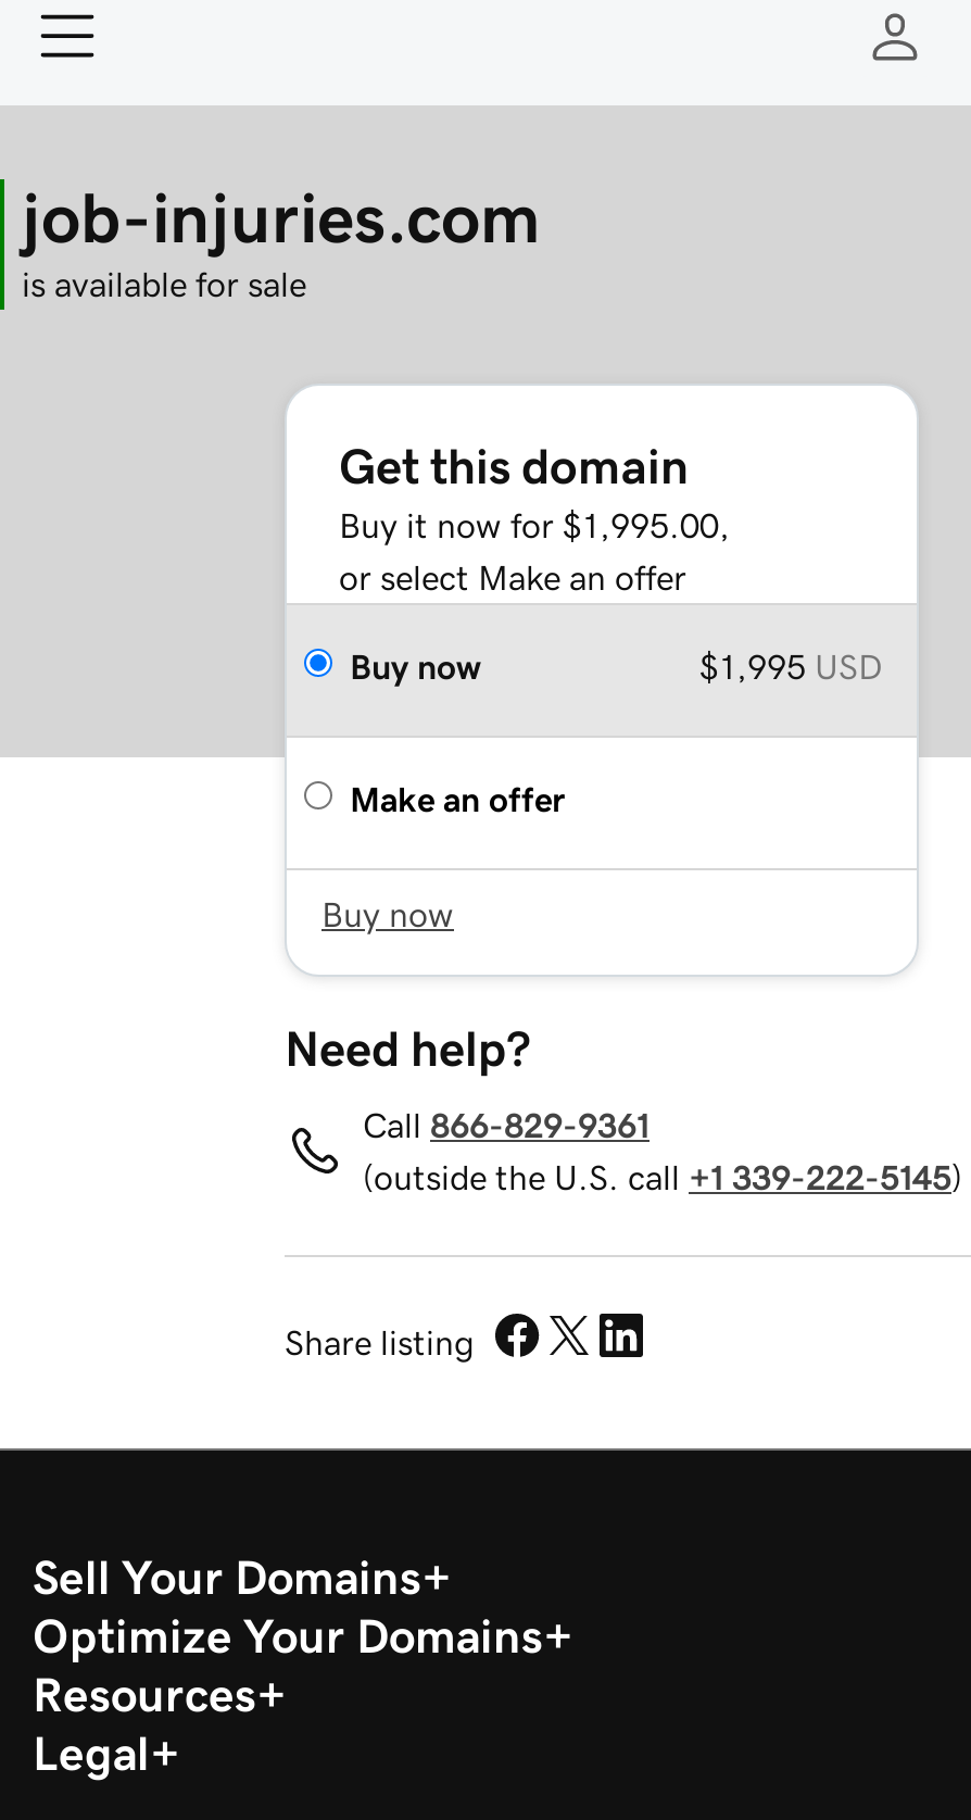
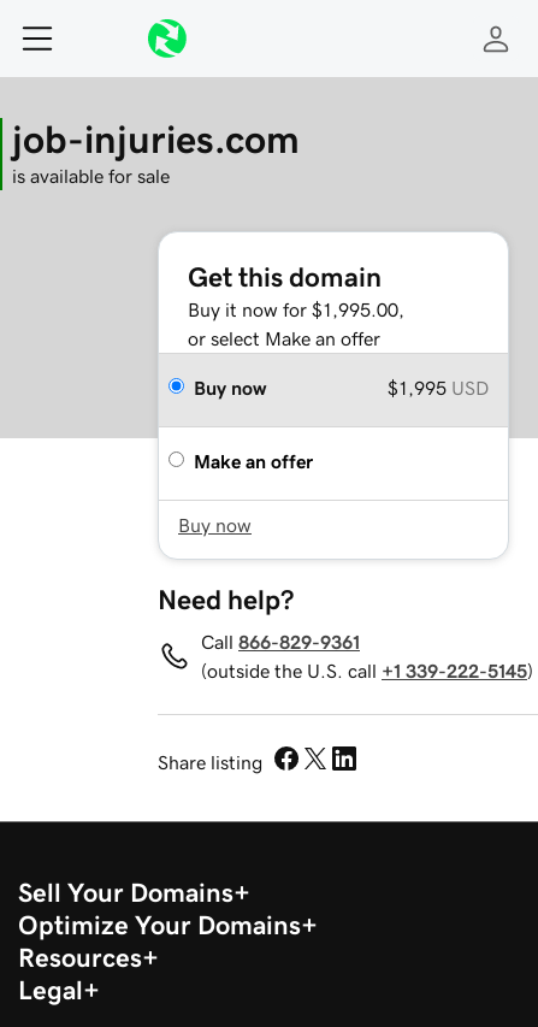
none -> [147,18,188,59] [image]

